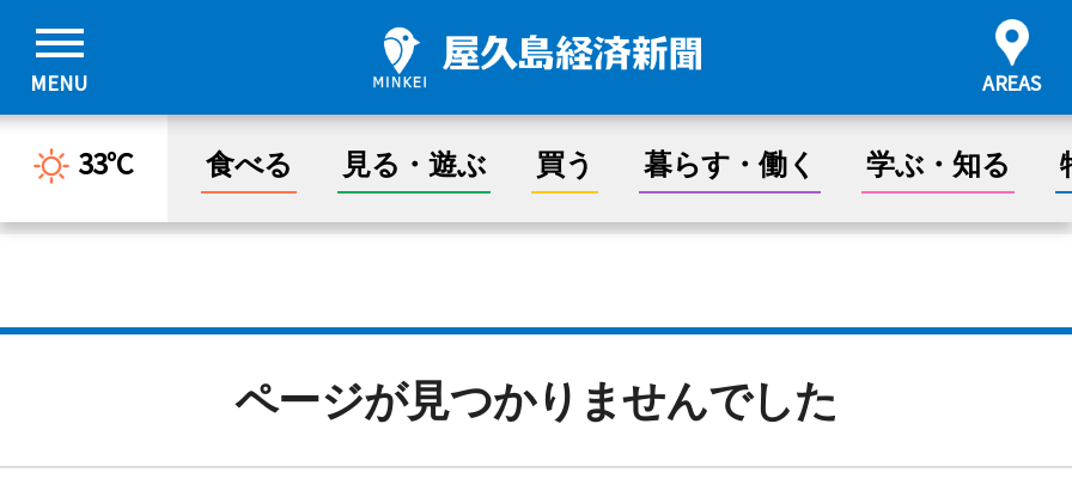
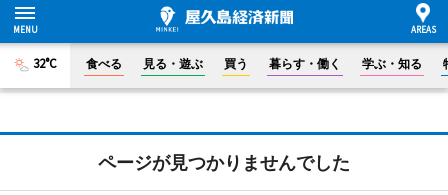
[78,145,135,185] 33°C -> [32,55,56,72] 32°C

